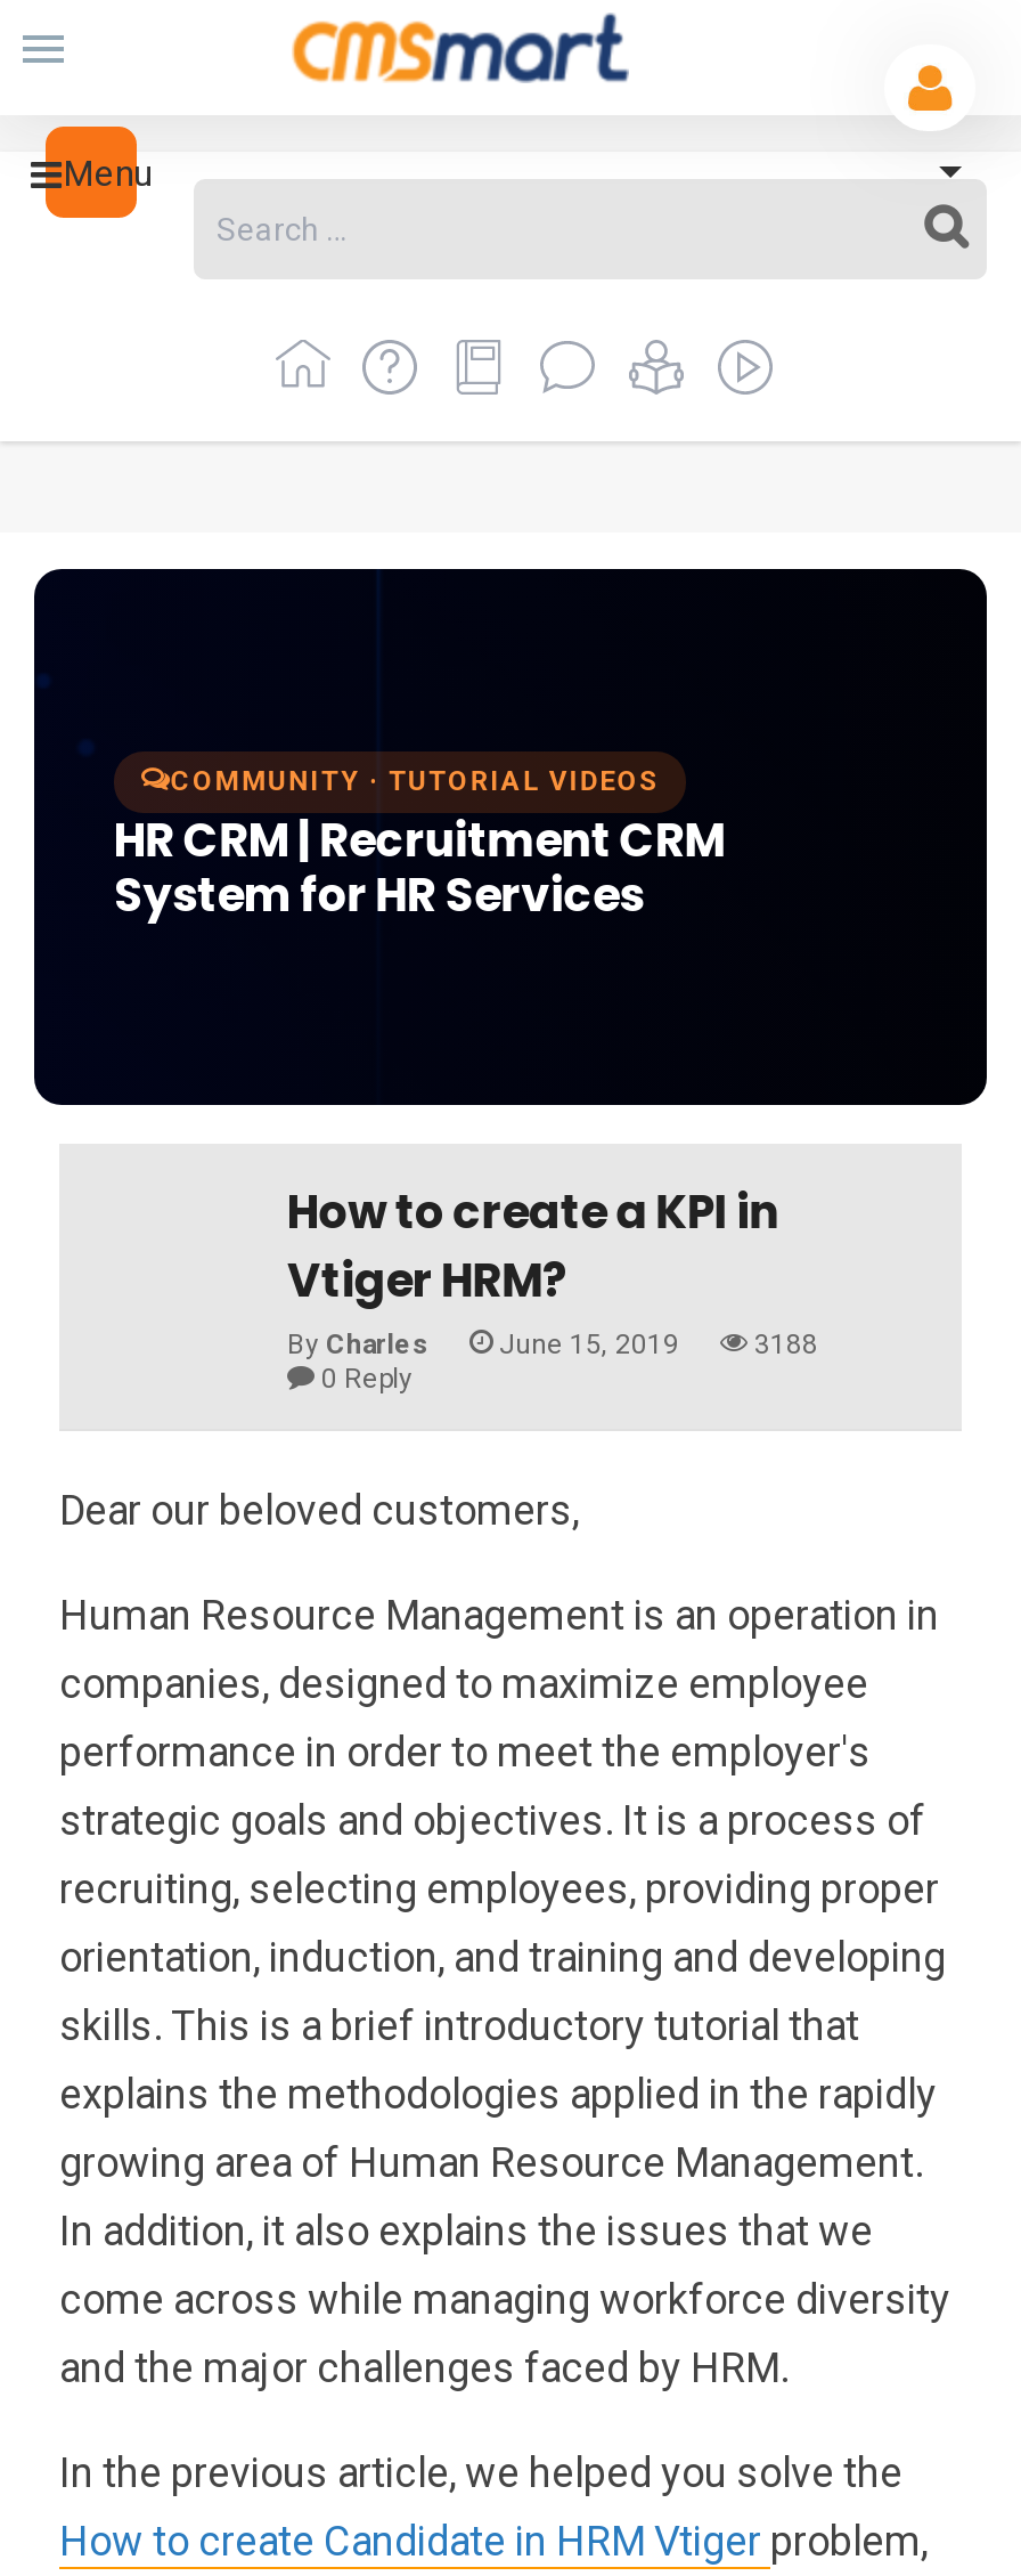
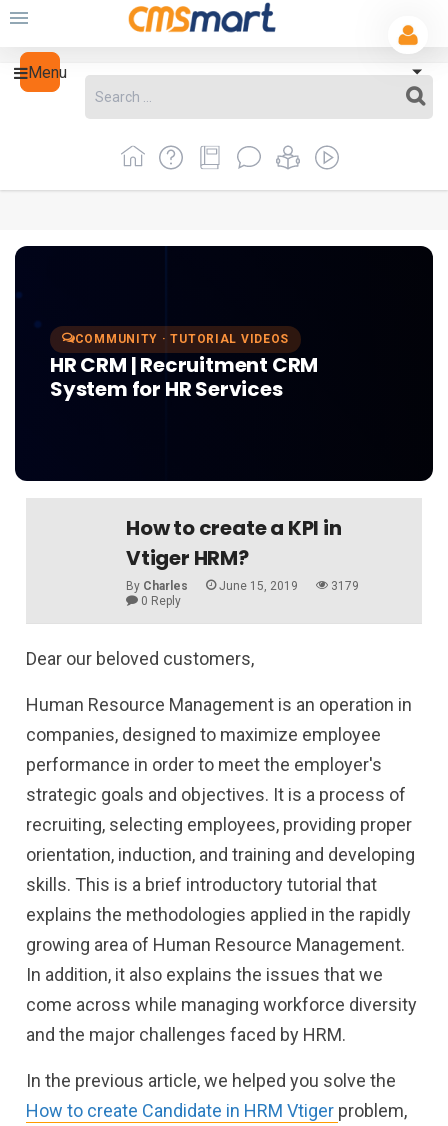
[748,1328,818,1360] 3188 -> [328,579,359,593] 3179

